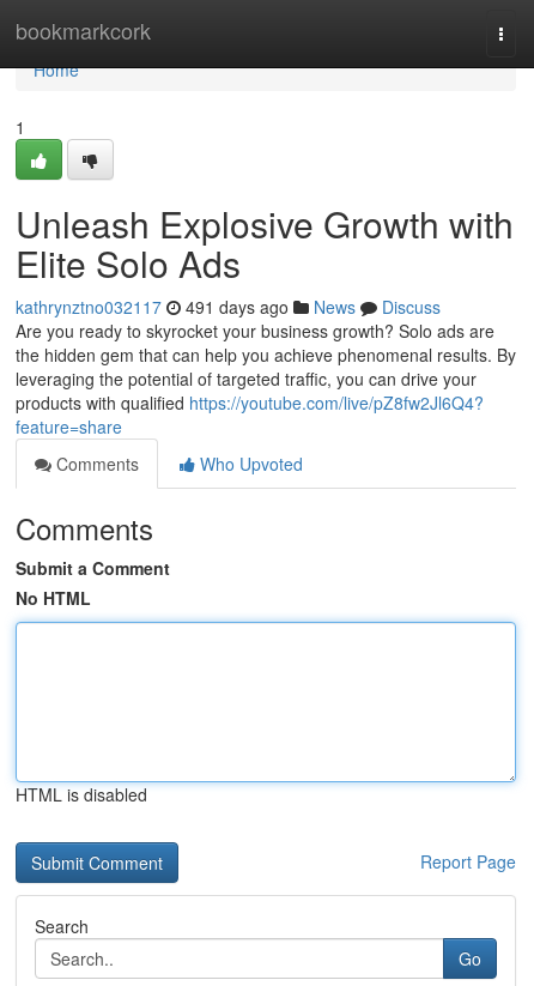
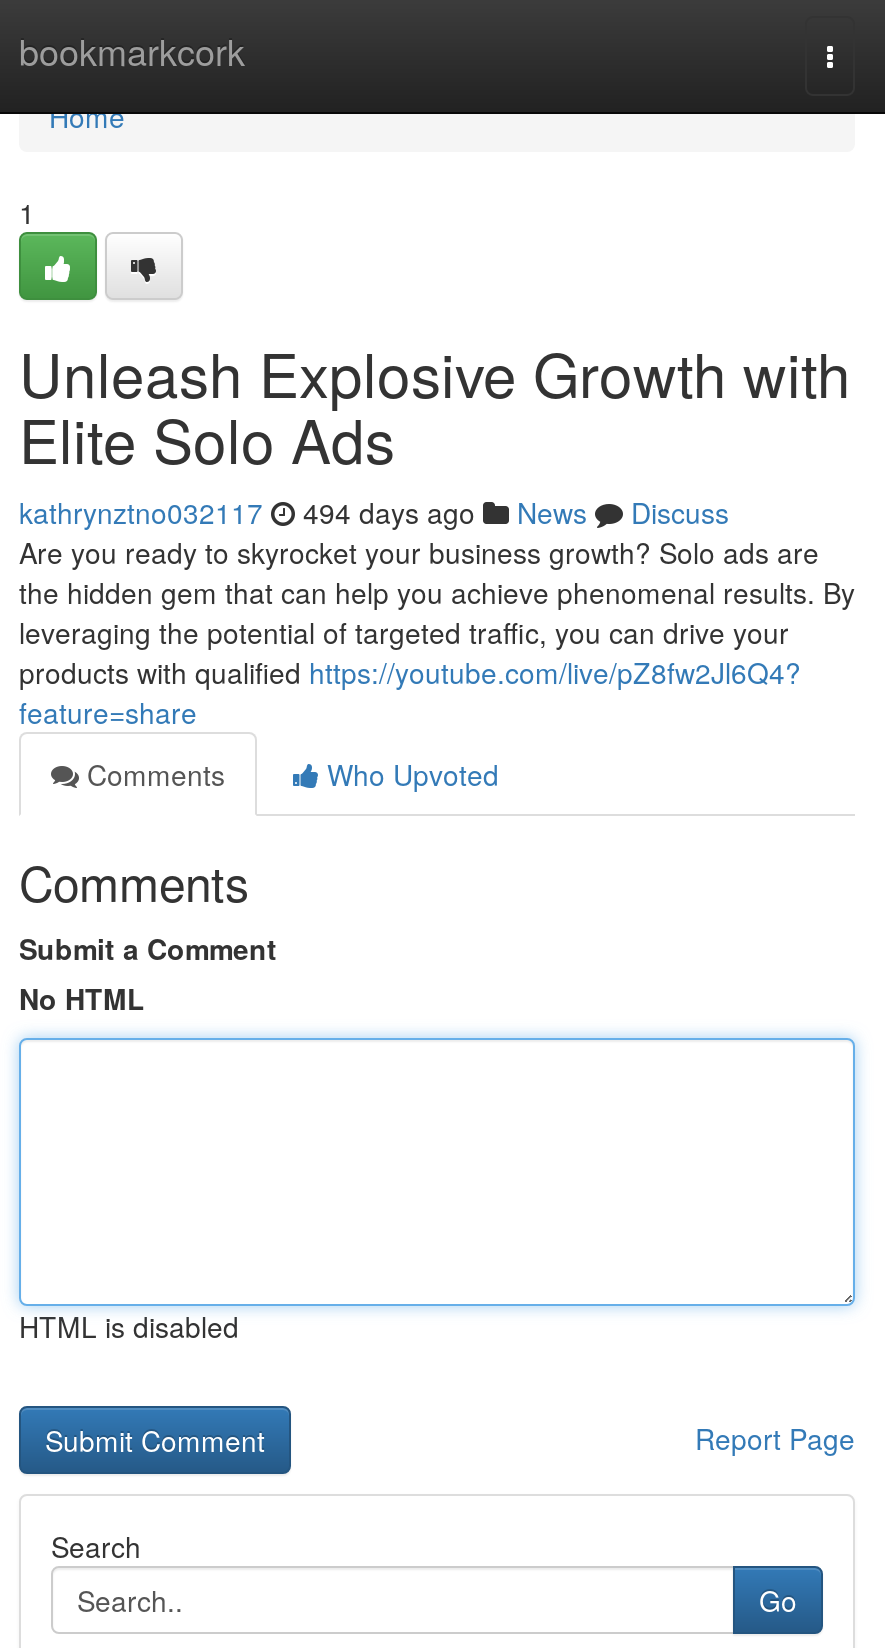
[16,295,441,319] kathrynztno032117 491 days ago News Discuss -> [19,492,729,532] kathrynztno032117 494 days ago News Discuss

